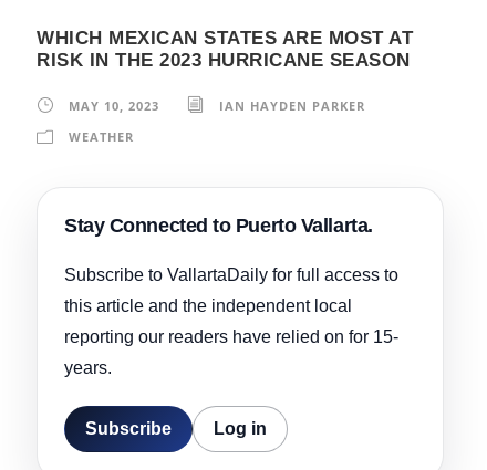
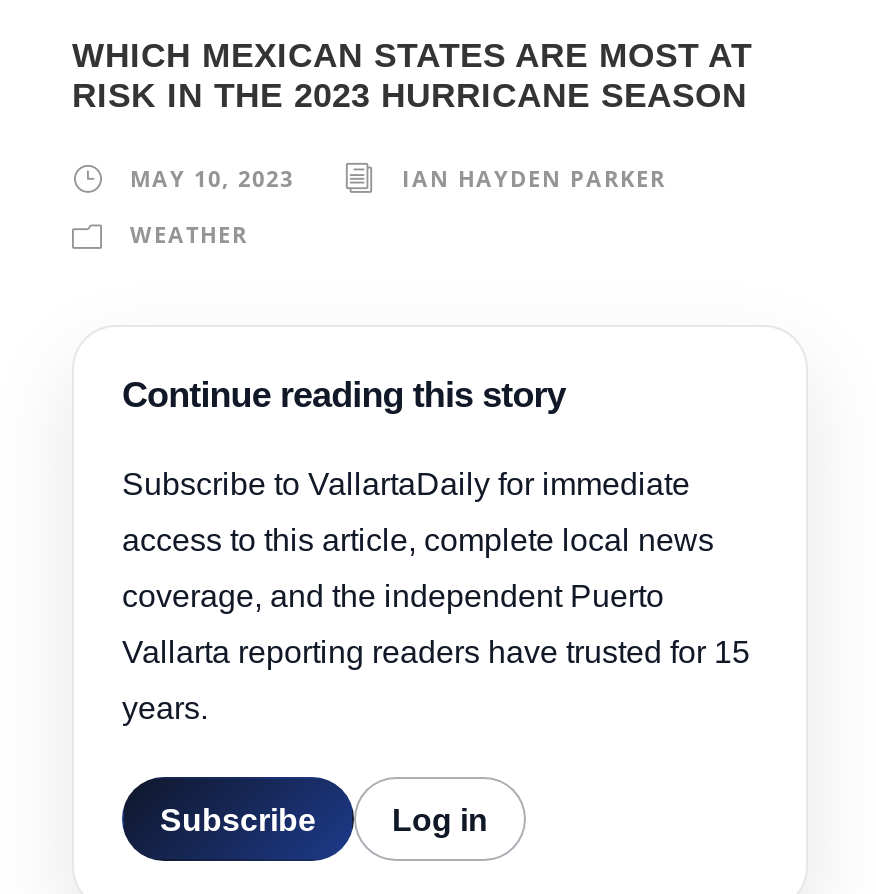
[64,214,398,346] Stay Connected to Puerto Vallarta. | Subscribe to VallartaDaily for full access to | this article and the independent local | reporting our readers have relied on for 15- -> [122,375,750,669] Continue reading this story | Subscribe to VallartaDaily for immediate | access to this article, complete local news | coverage, and the independent Puerto | Vallarta reporting readers have trusted for 15

